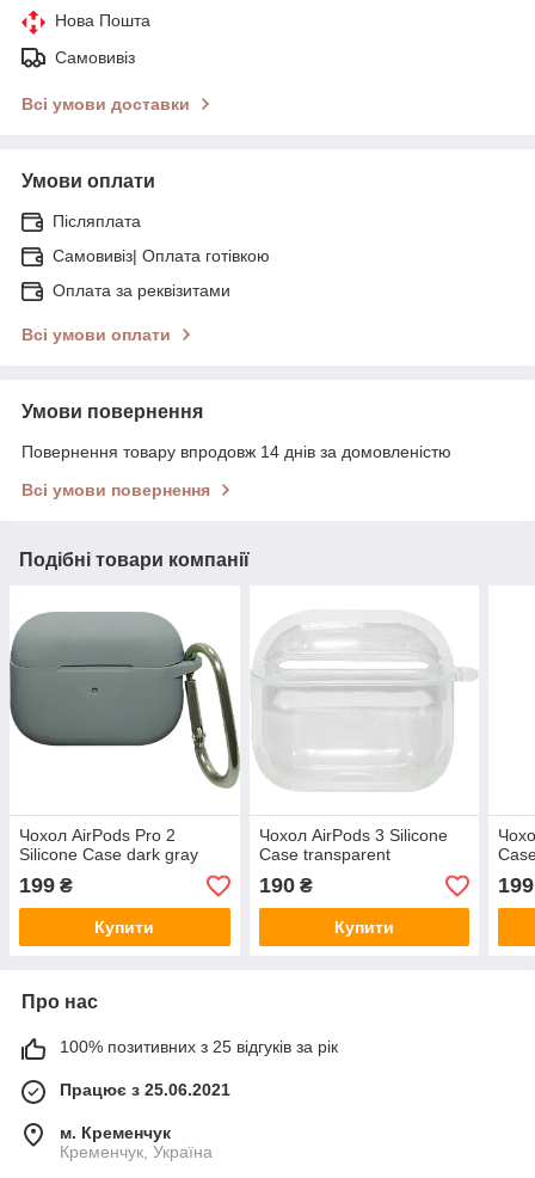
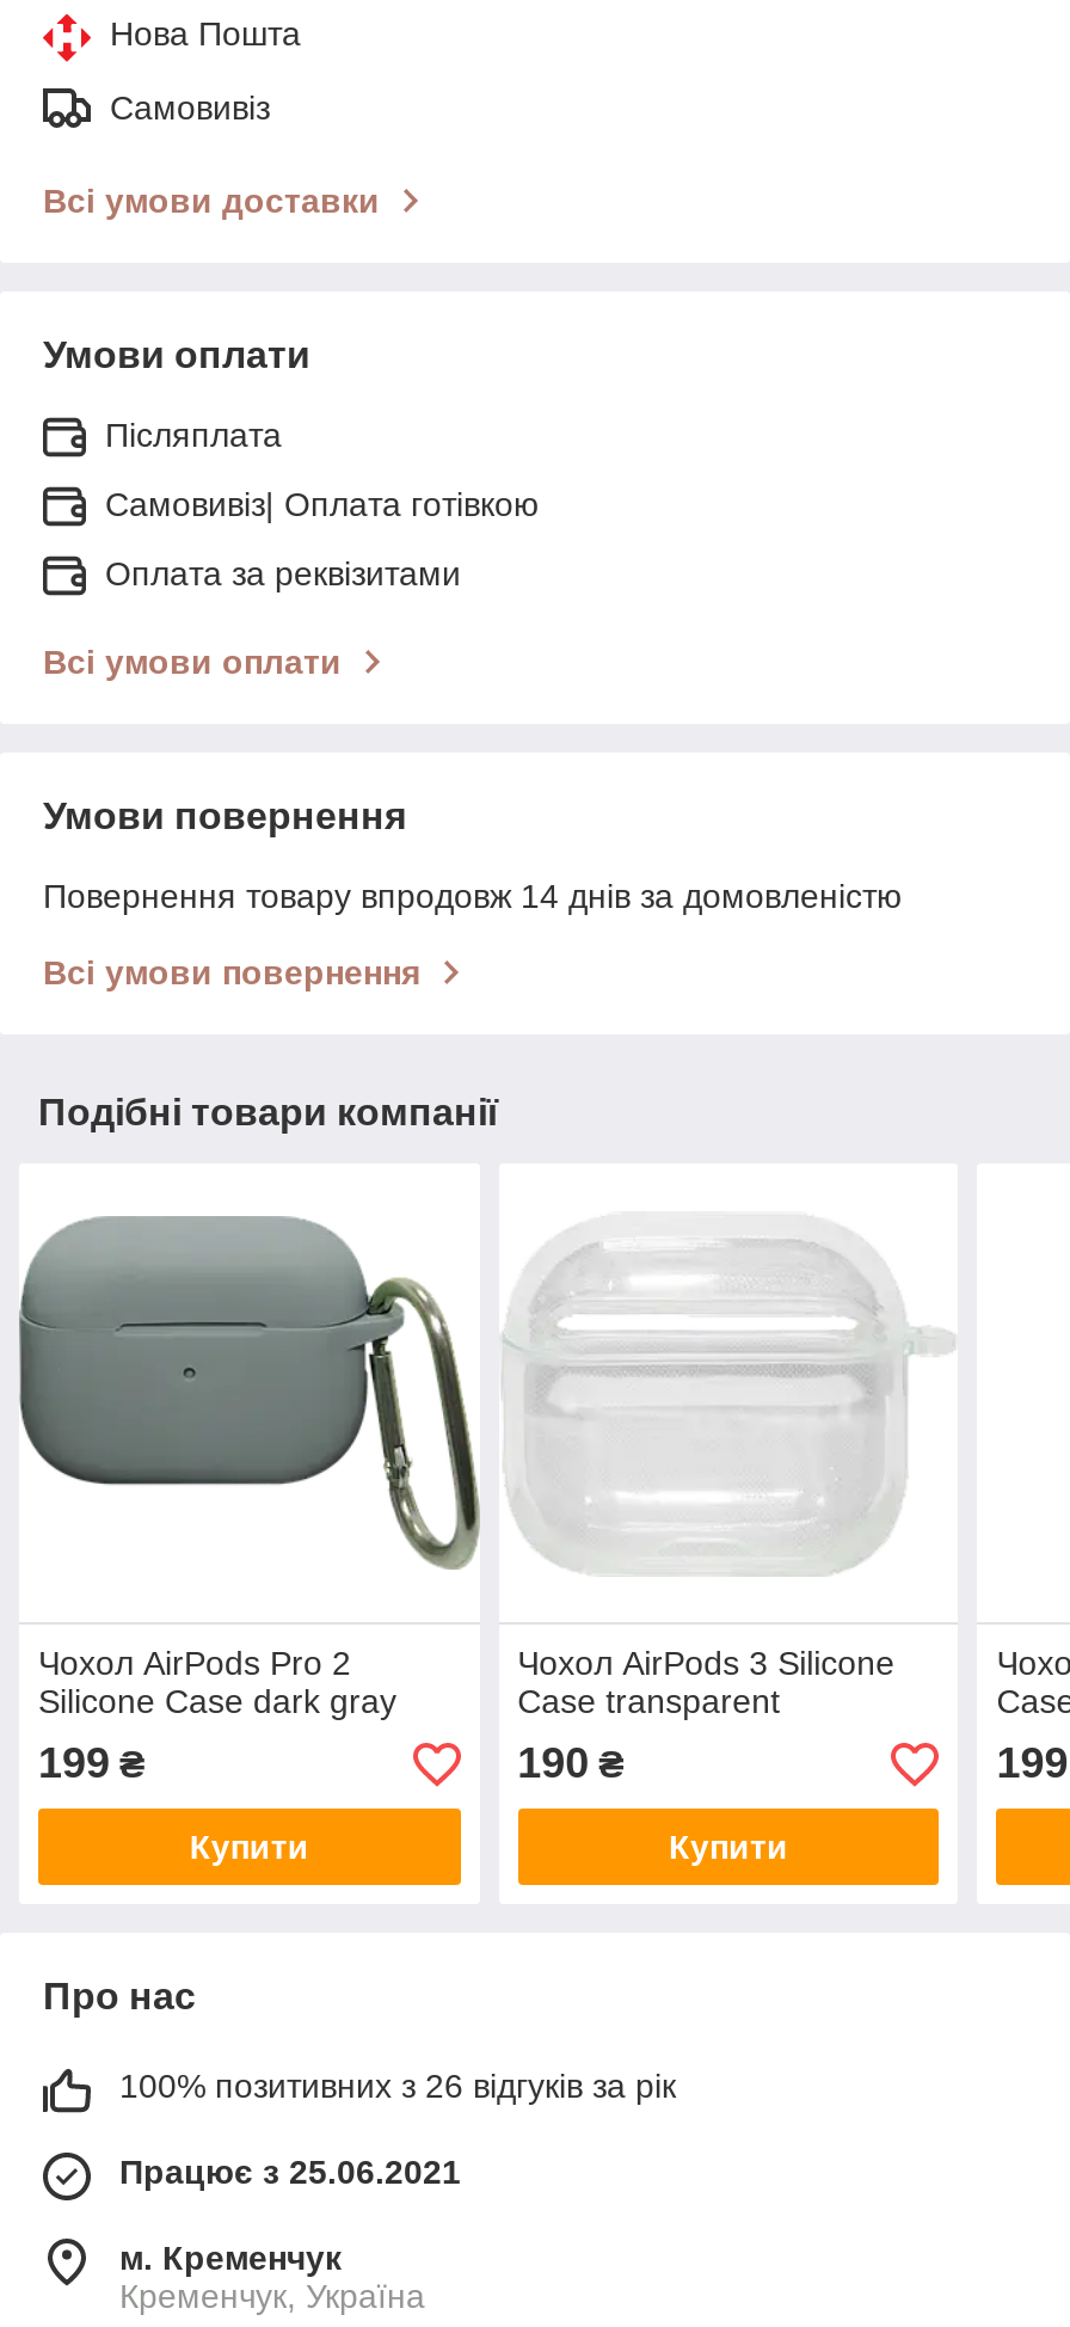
[60,1038,338,1057] 100% позитивних з 25 відгуків за рік -> [119,2068,676,2106] 100% позитивних з 26 відгуків за рік

